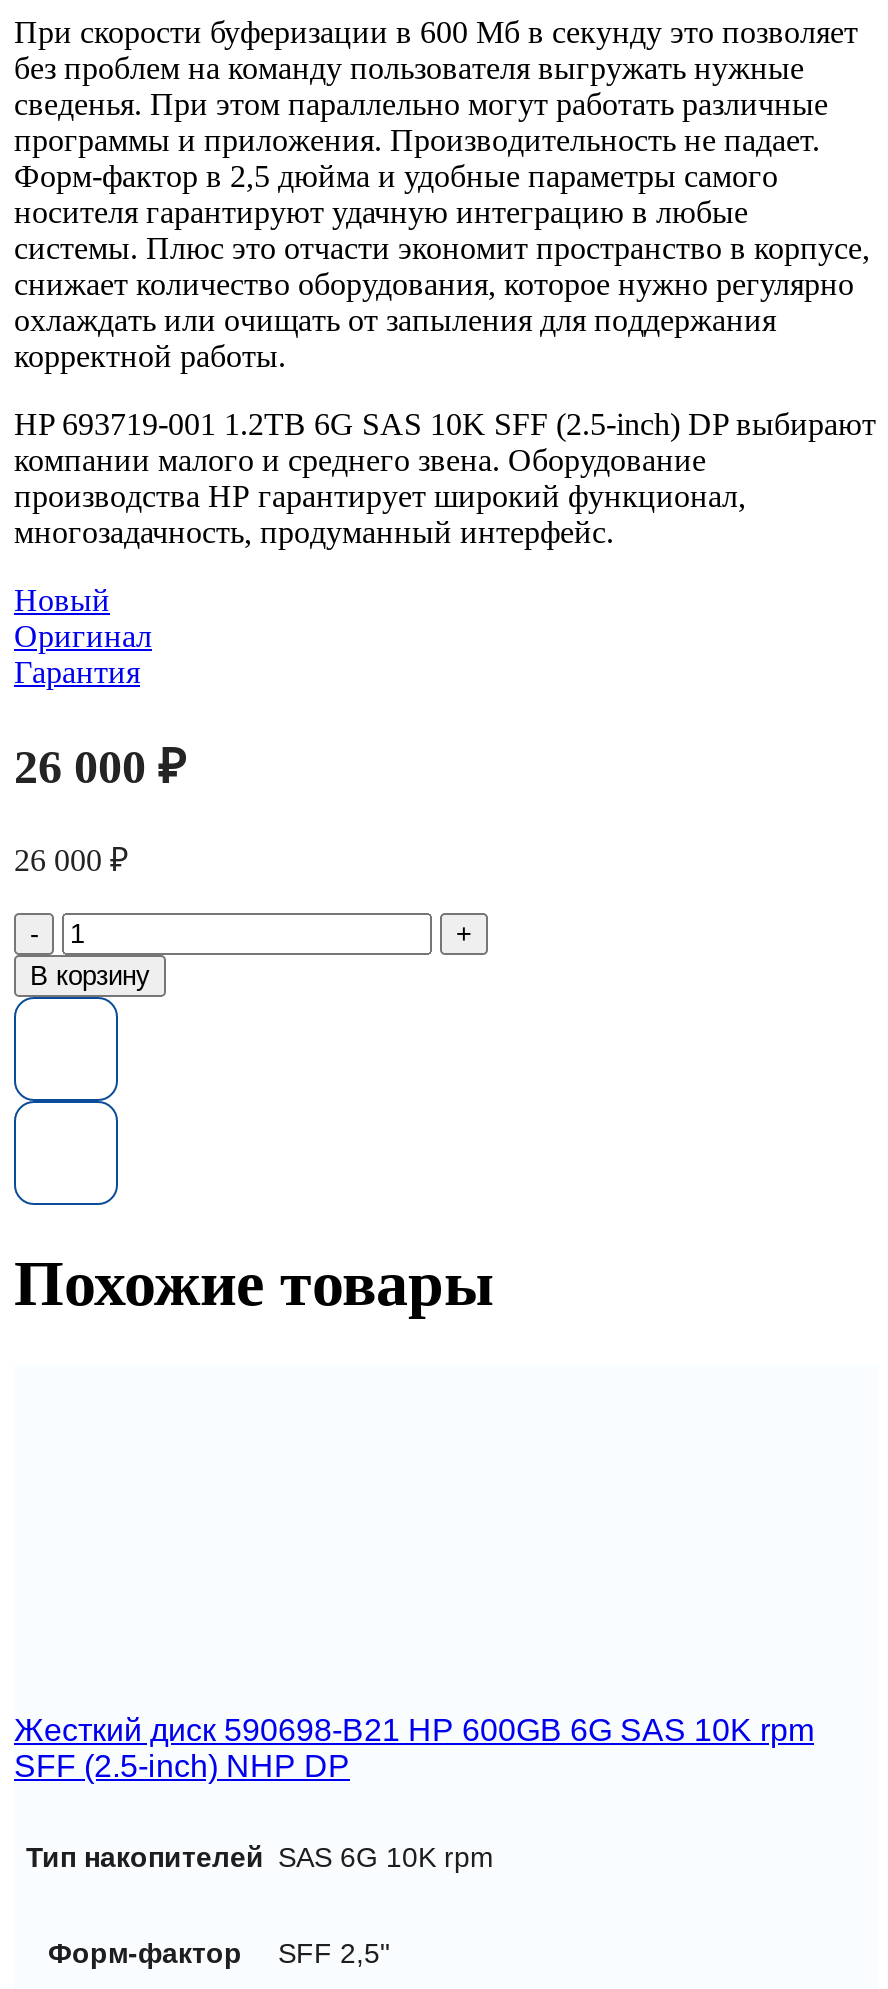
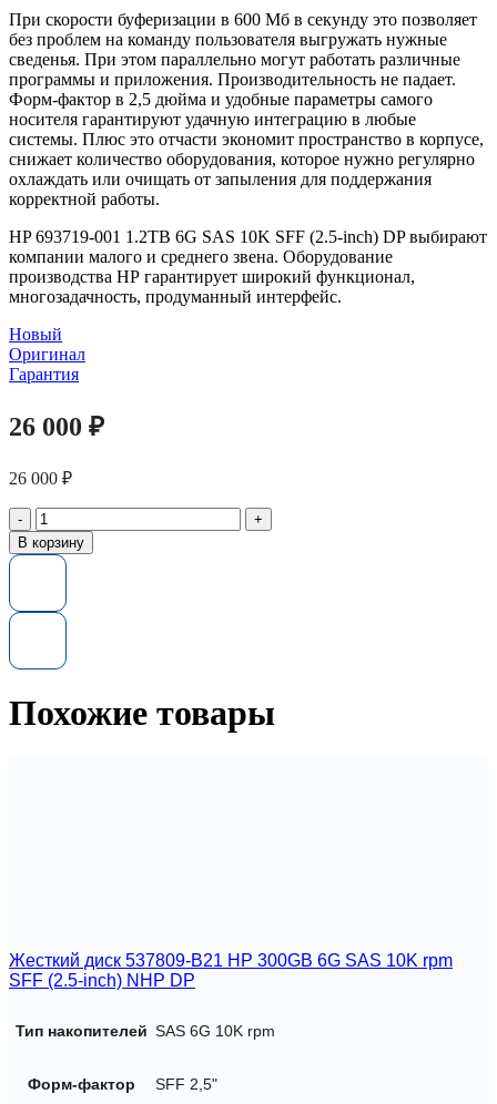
[14,1714,814,1748] Жесткий диск 590698-B21 HP 600GB 6G SAS 10K rpm -> [9,951,453,970] Жесткий диск 537809-B21 HP 300GB 6G SAS 10K rpm

